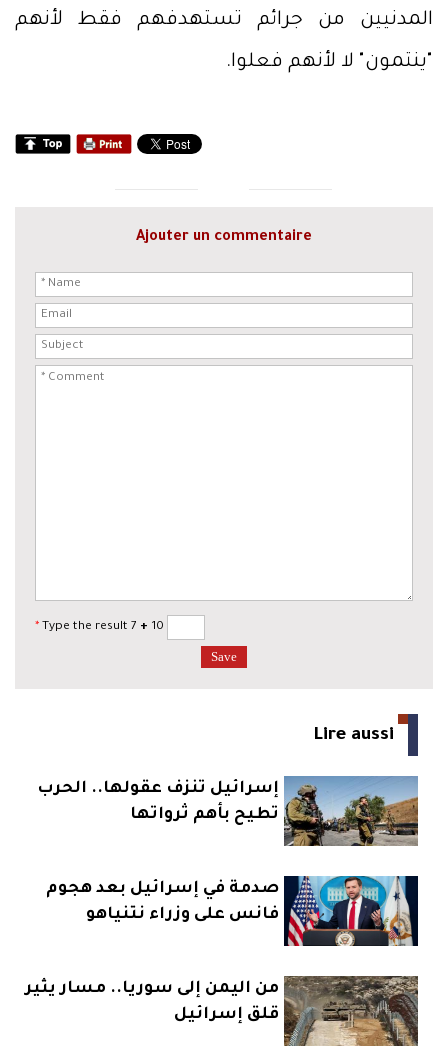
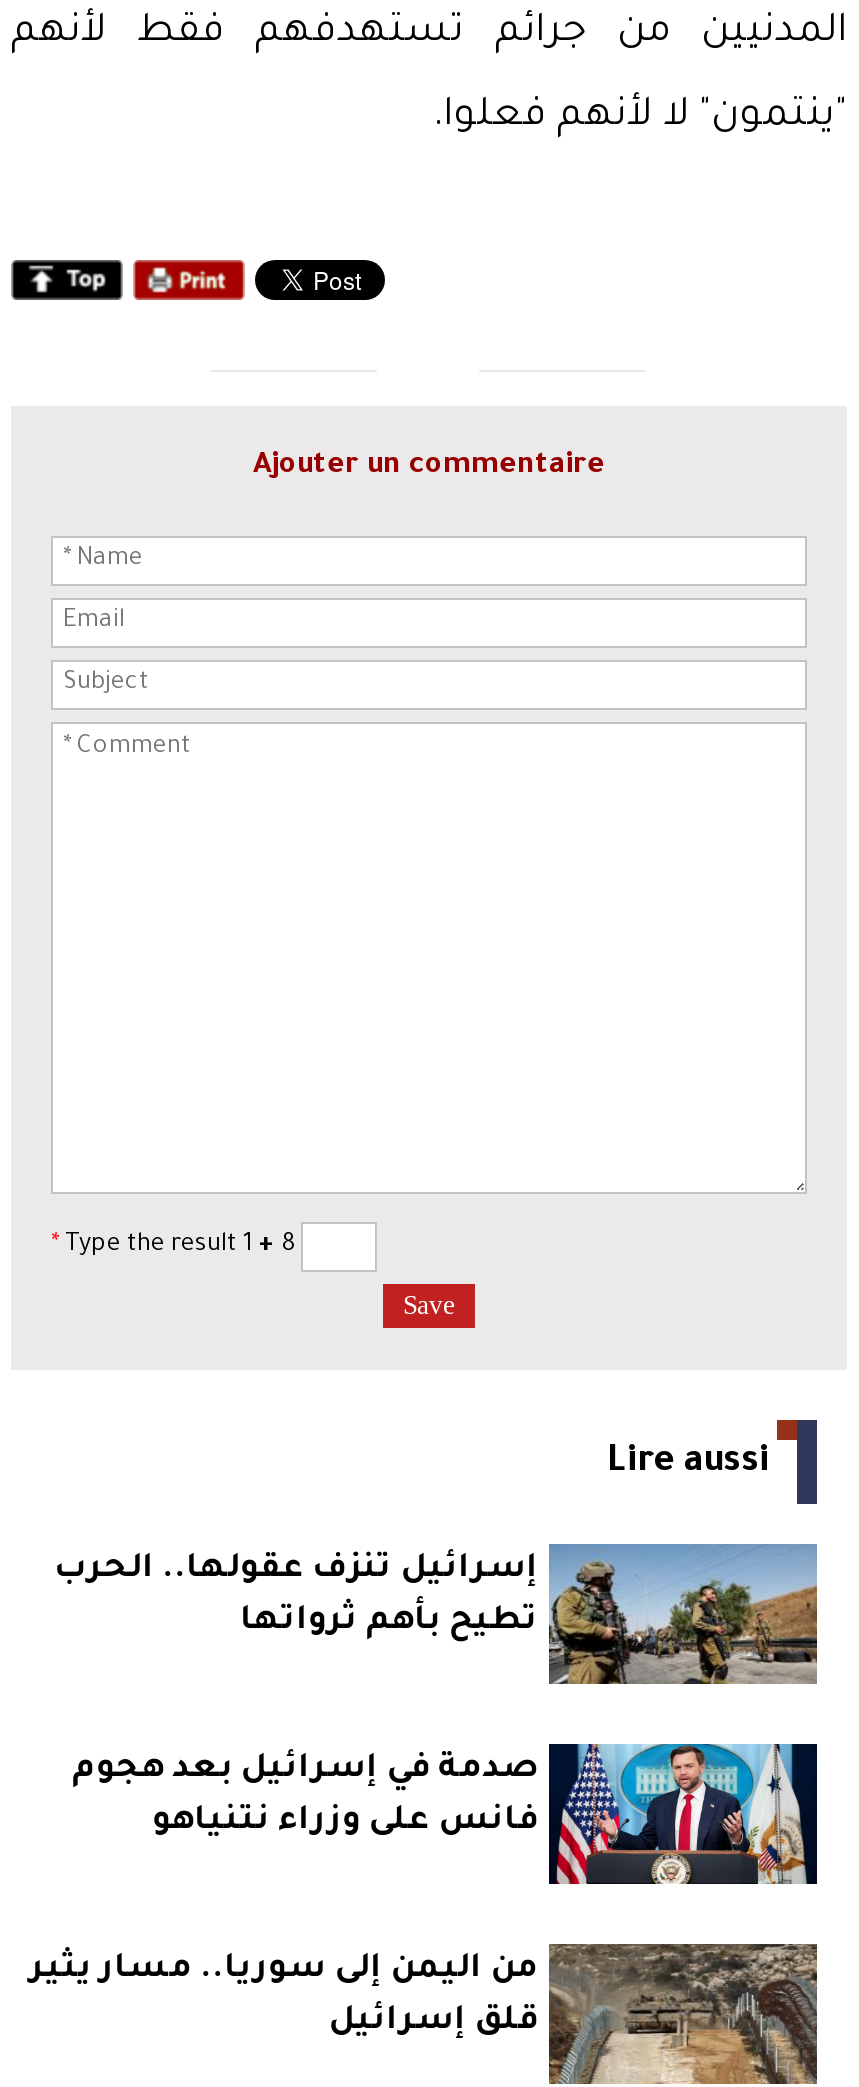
[35,620,164,634] * Type the result 7 + 10 -> [51,1233,295,1261] * Type the result 1 + 8

